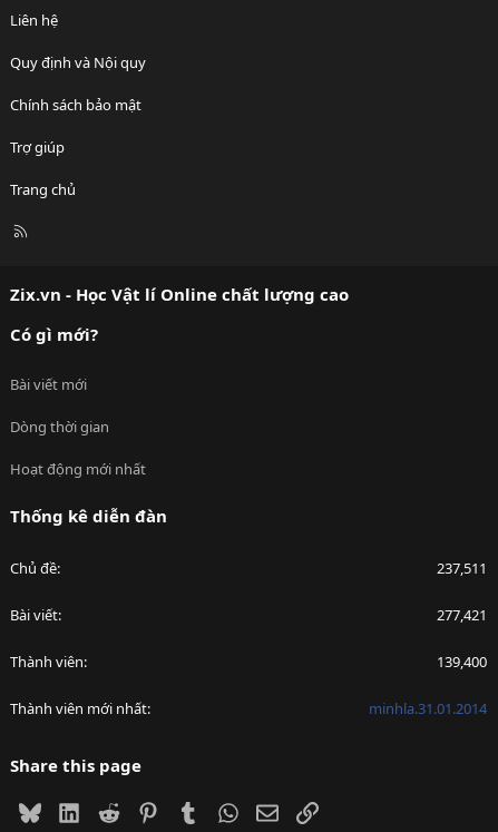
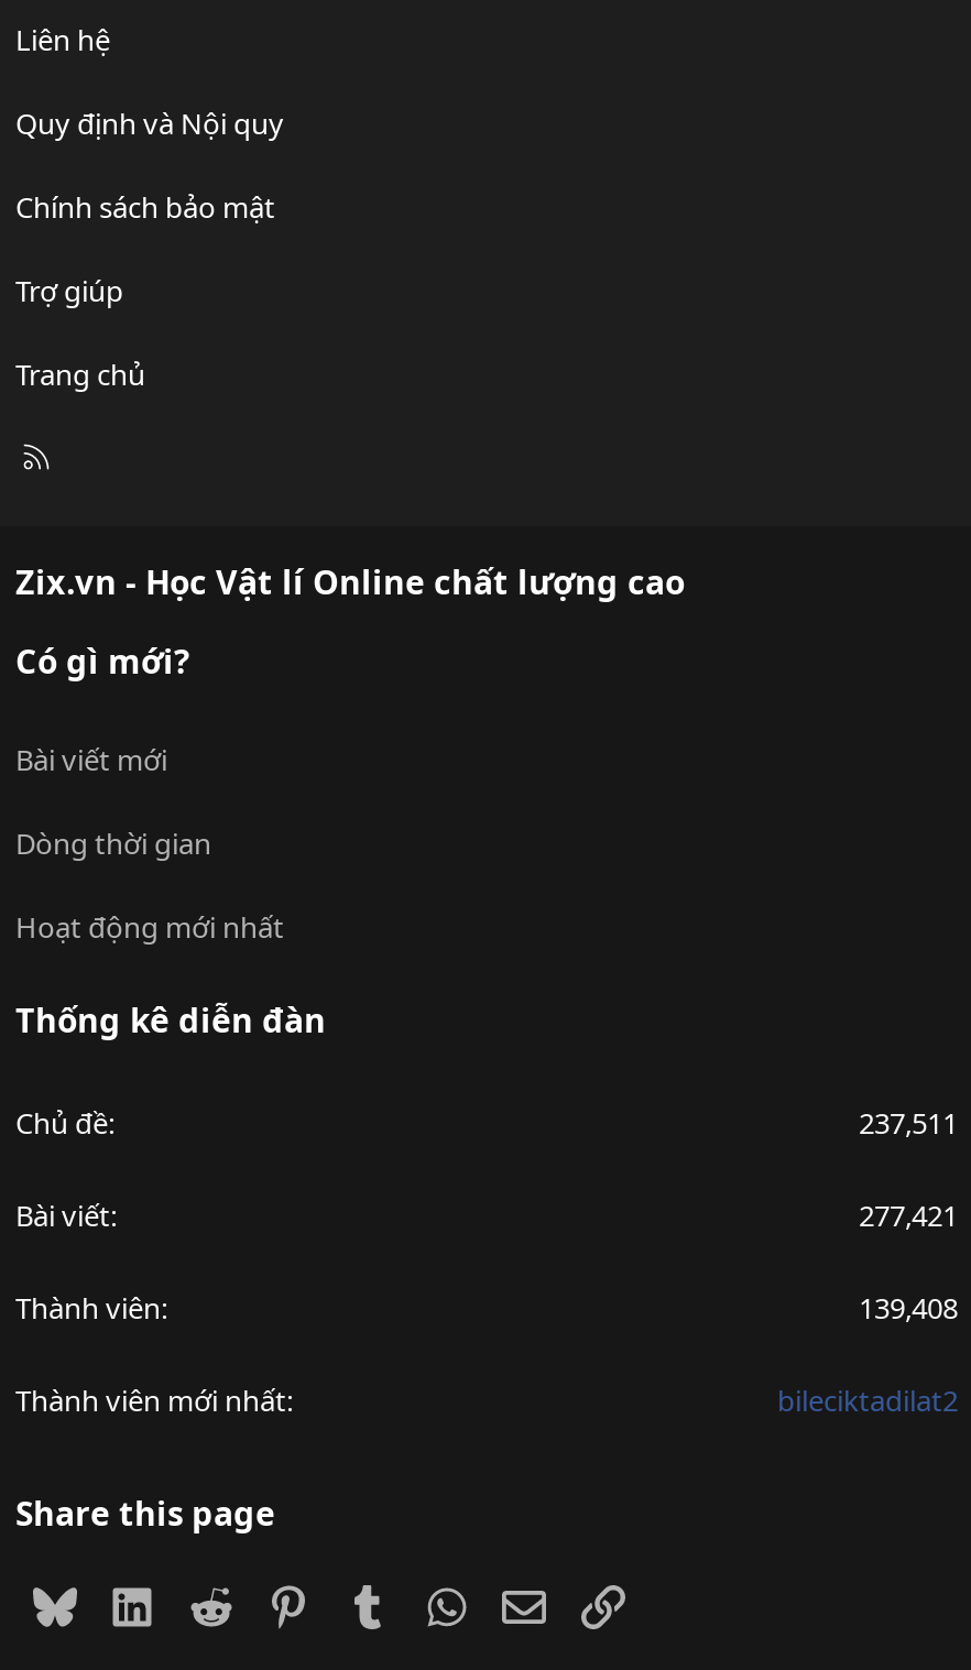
[437,651,487,671] 139,400 -> [859,1287,958,1327] 139,408
[369,698,487,718] minhla.31.01.2014 -> [777,1380,958,1419] bileciktadilat2

